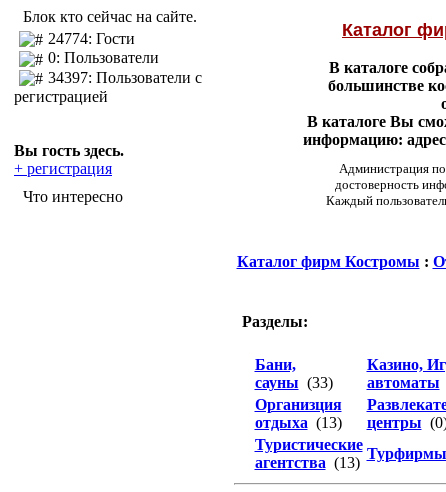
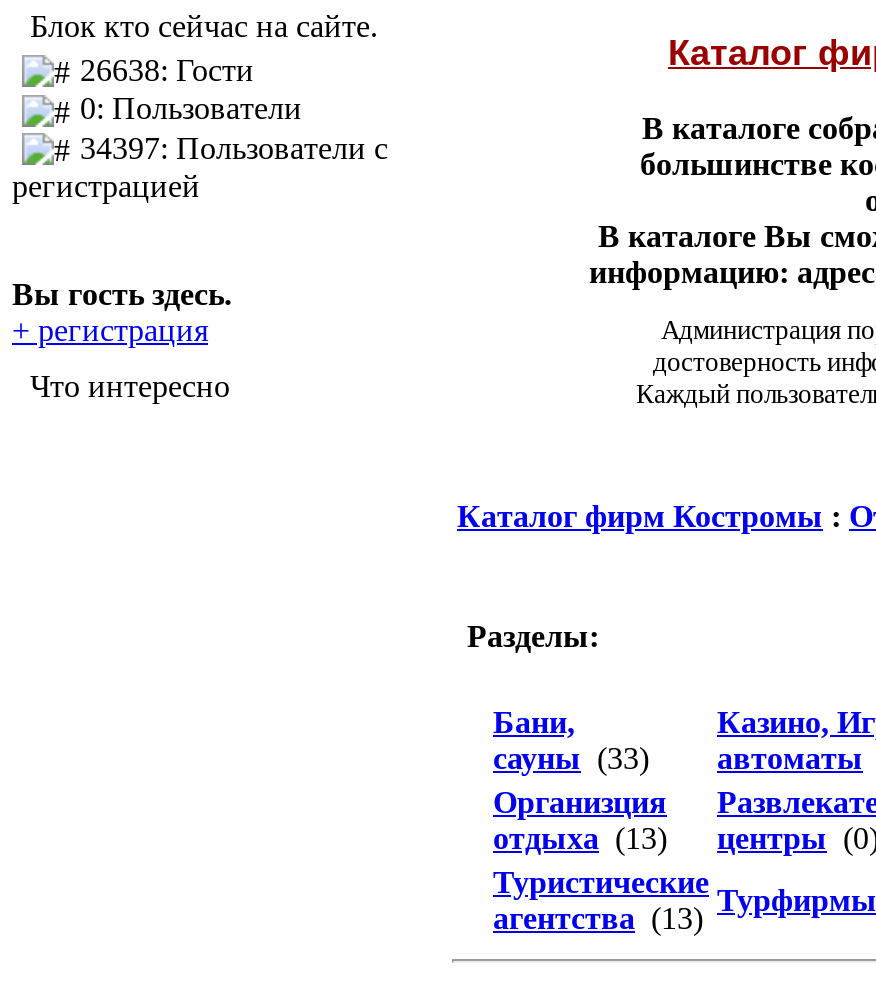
[48,30,135,47] 24774: Гости -> [80,53,254,87] 26638: Гости

